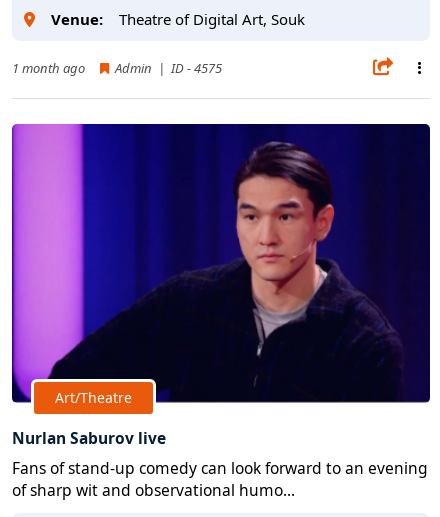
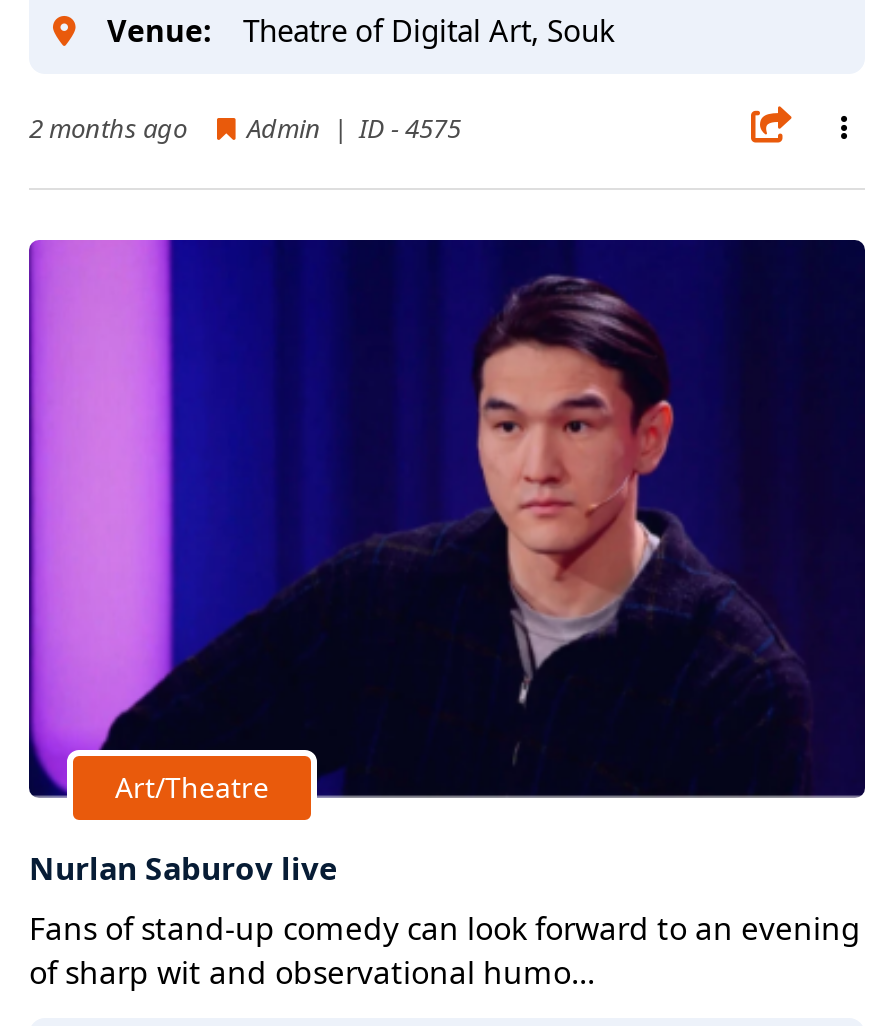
[12,59,85,77] 1 month ago -> [29,110,187,146] 2 months ago

